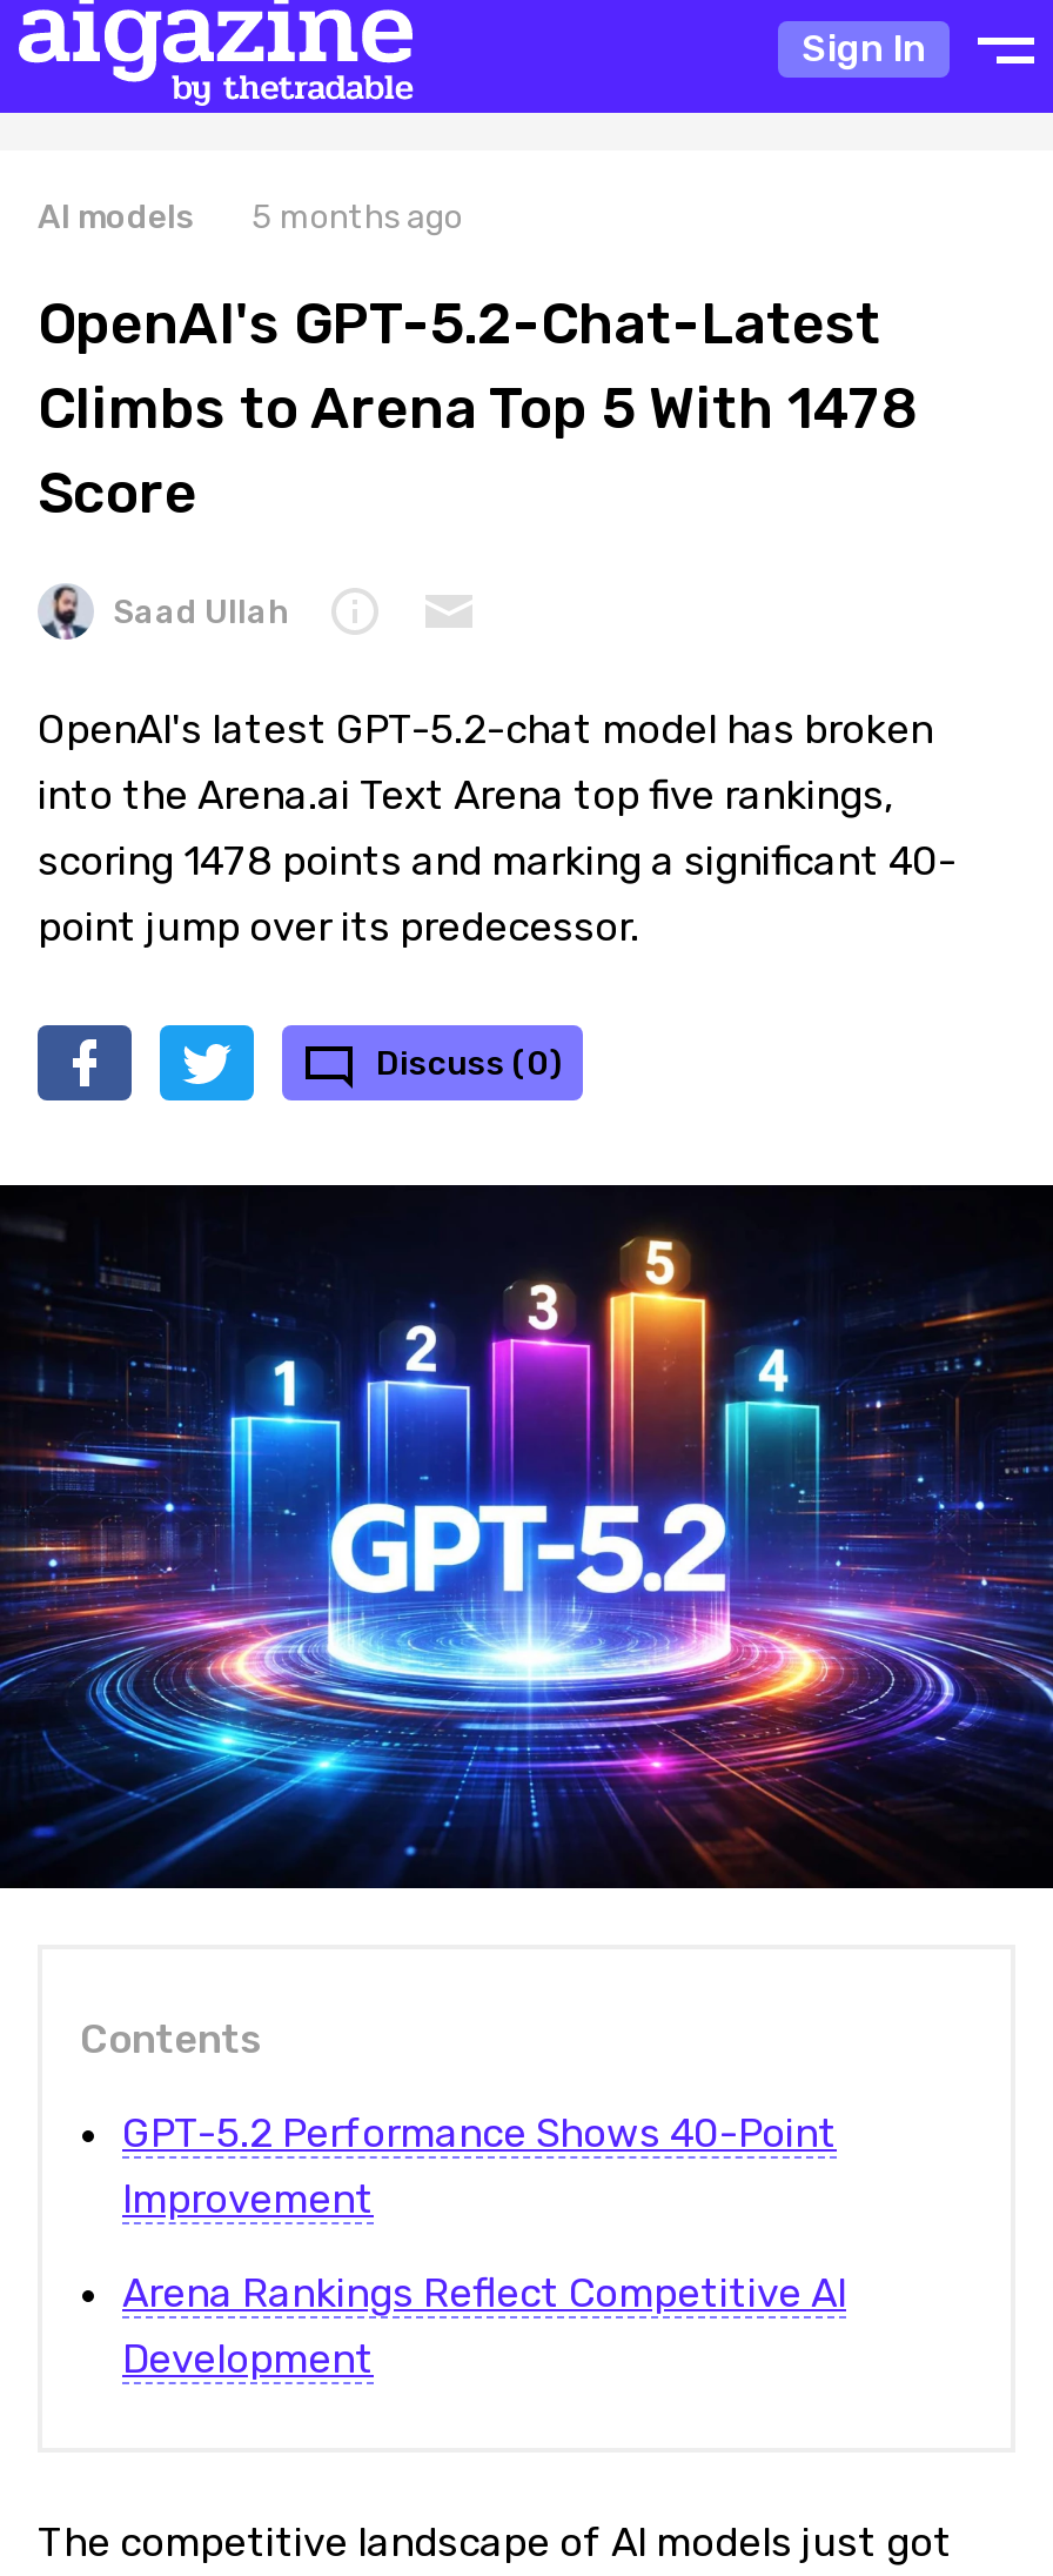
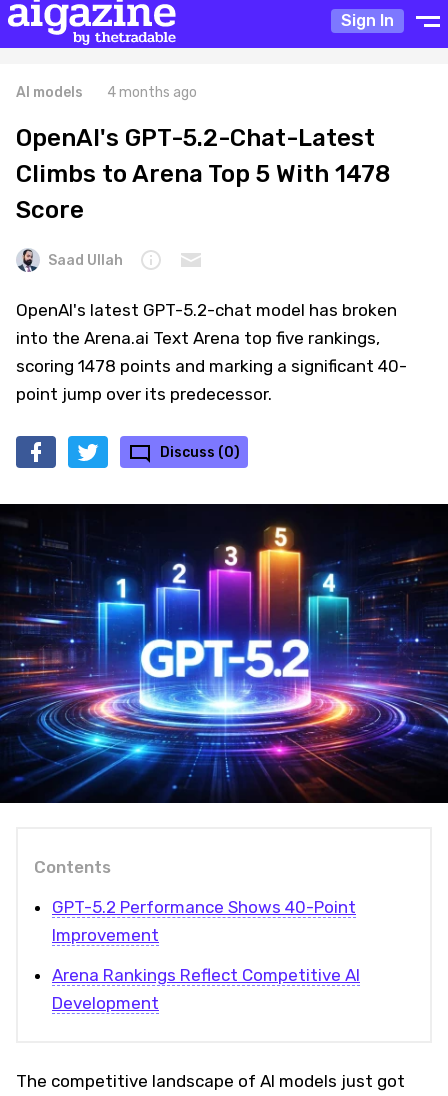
[38,198,463,237] AI models 5 months ago -> [16,84,197,101] AI models 4 months ago

